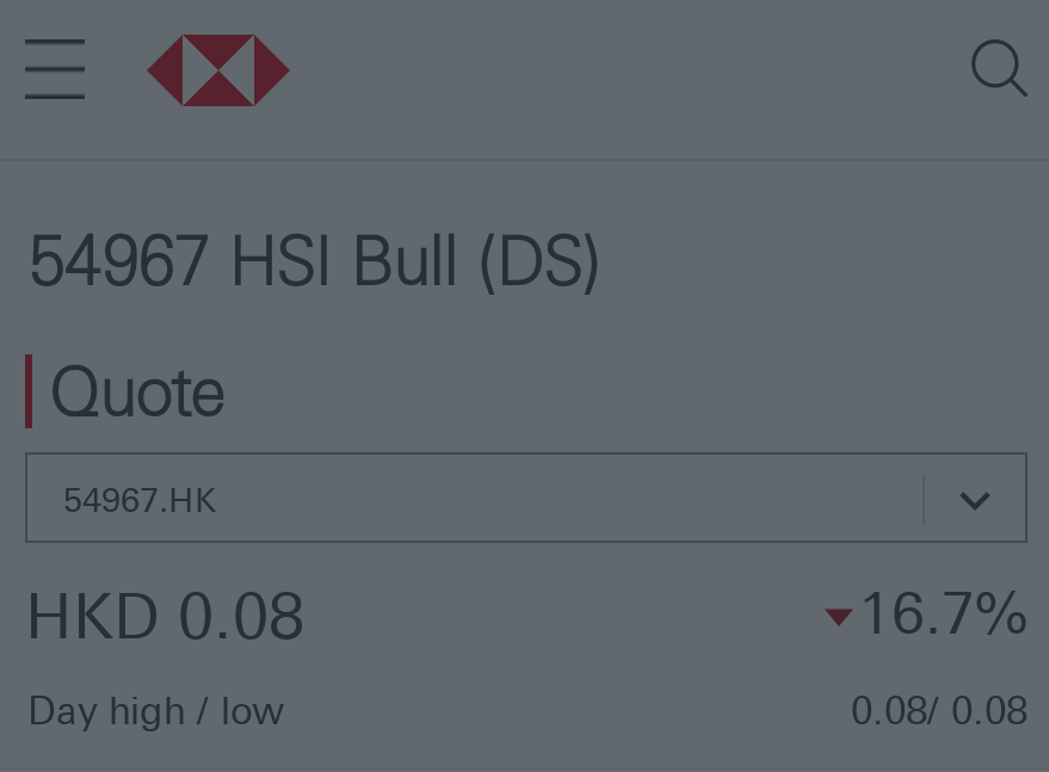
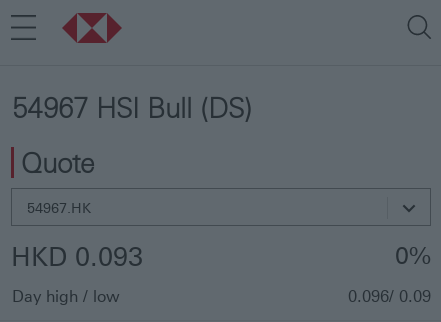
[25,579,304,653] HKD 0.08 -> [11,241,143,272] HKD 0.093
[858,581,1028,646] 16.7% -> [395,242,431,269] 0%
[851,686,1028,734] 0.08/ 0.08 -> [348,286,431,306] 0.096/ 0.09

